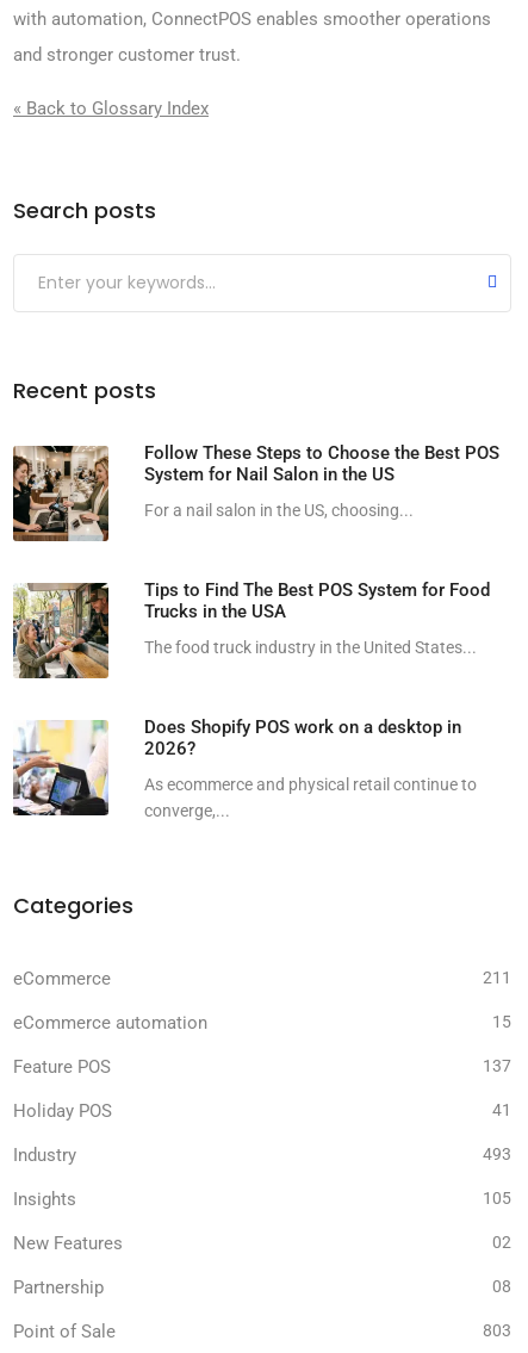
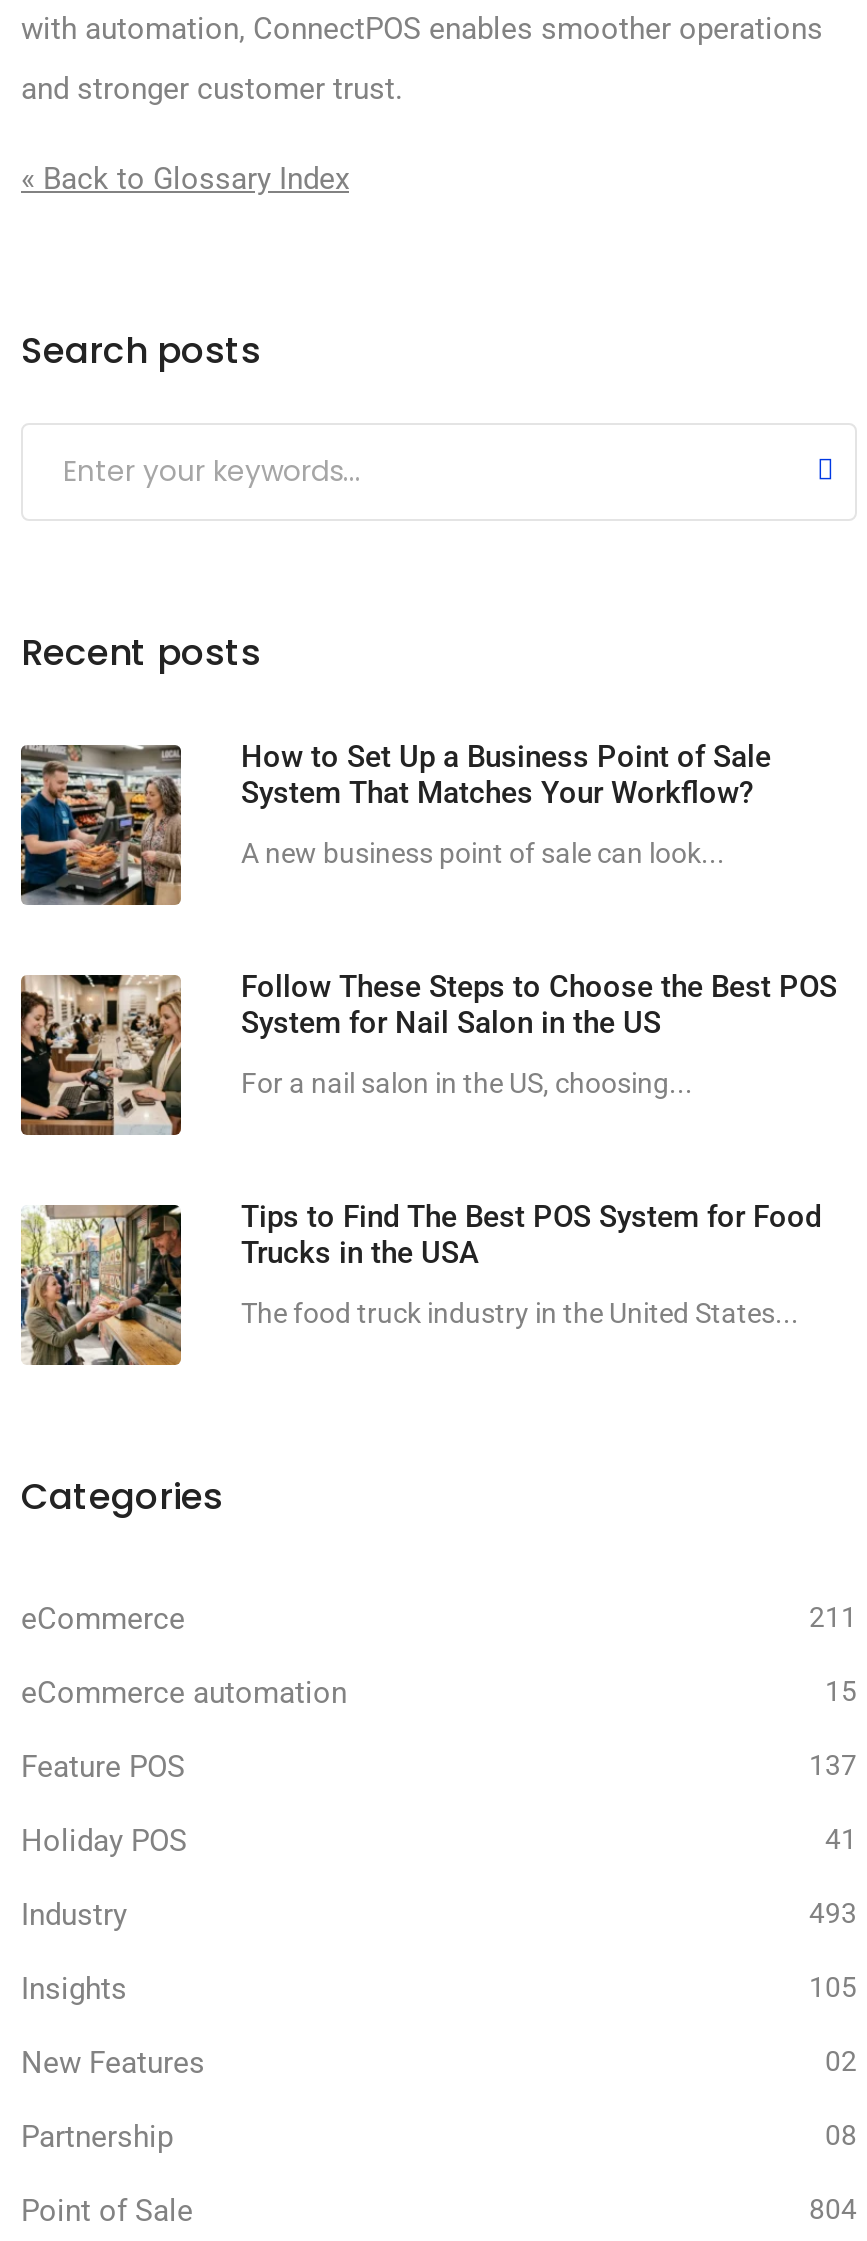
none -> [19,739,771,907] [image] | How to Set Up a Business Point of Sale | System That Matches Your Workflow? | A new business point of sale can look...
moved [11,442,499,657] -> [17,969,837,1329]: [image] | Follow These Steps to Choose the Best POS | System for Nail Salon in the US | For a nail salon in the US, choosing... | Tips to Find The Best POS System for Food | Trucks in the USA | The food truck industry in the United States...
[12,716,477,820] [image] | Does Shopify POS work on a desktop in | 2026? | As ecommerce and physical retail continue to | converge,... -> none
[483,1321,511,1340] 803 -> [809,2193,857,2225] 804

